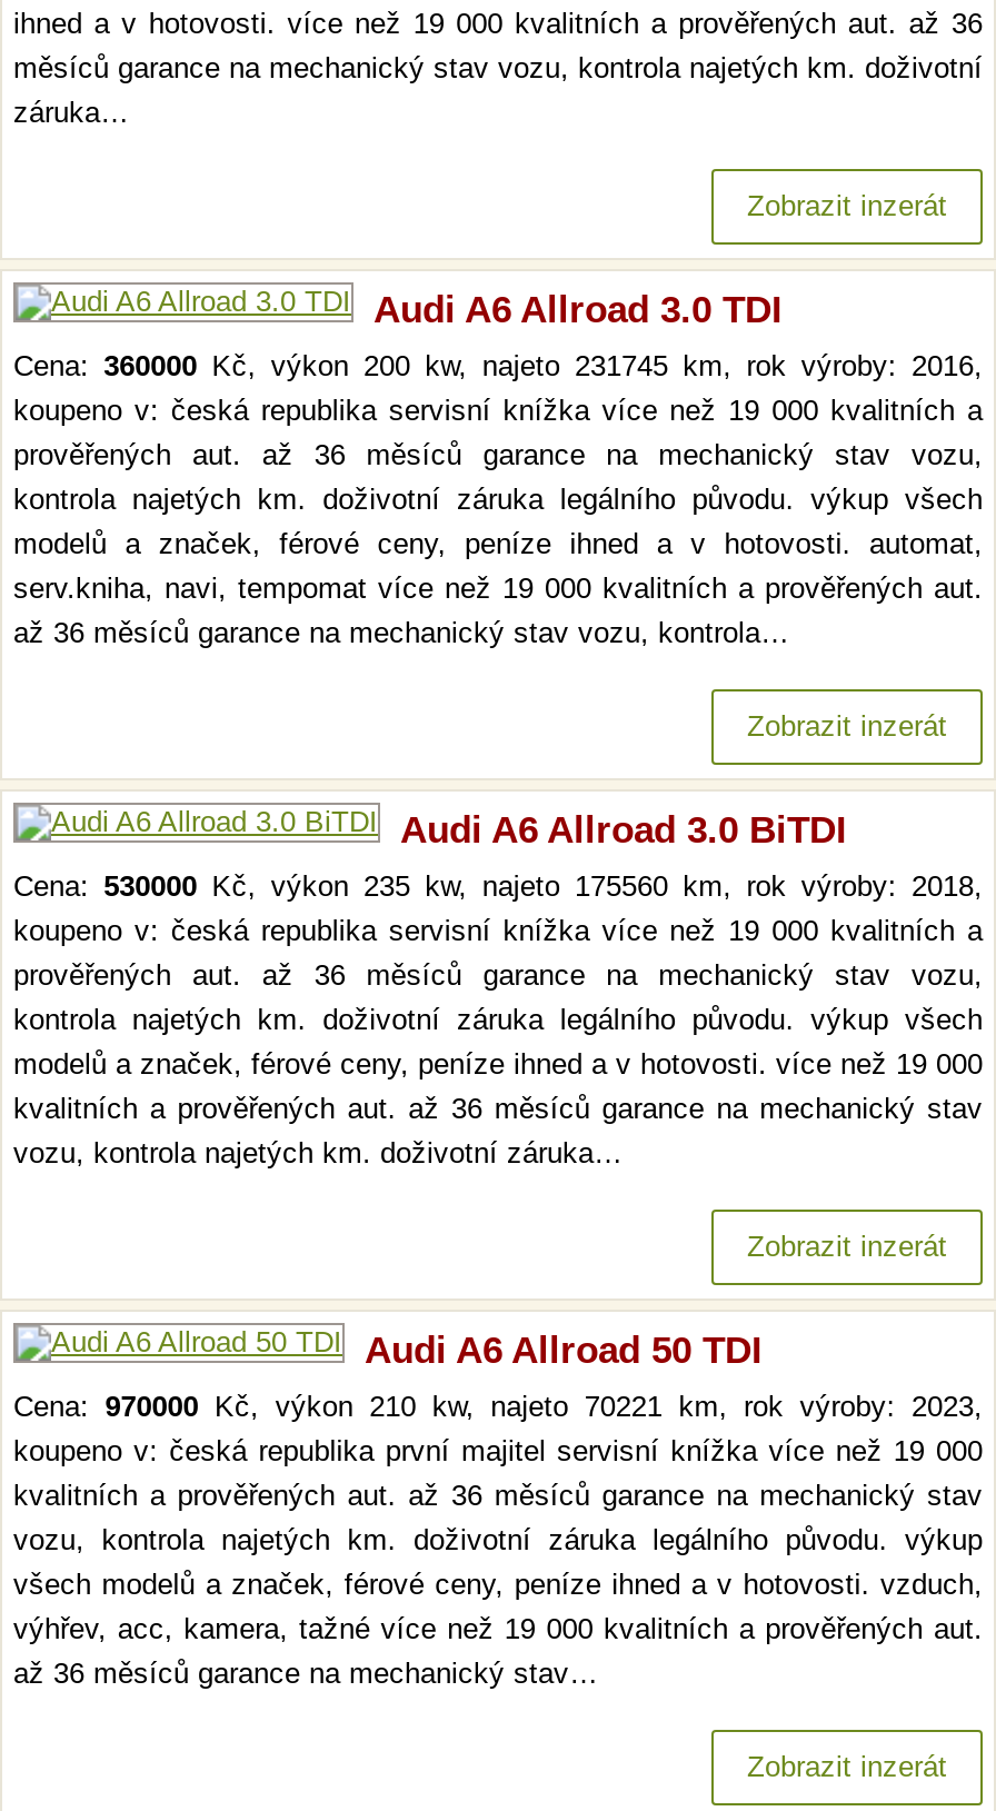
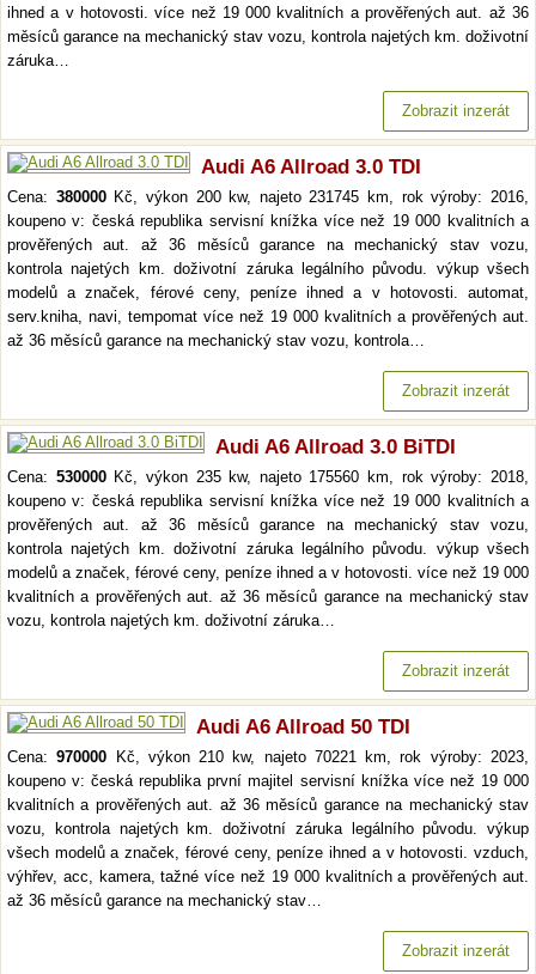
[13,349,983,382] Cena: 360000 Kč, výkon 200 kw, najeto 231745 km, rok výroby: 2016, -> [7,188,529,206] Cena: 380000 Kč, výkon 200 kw, najeto 231745 km, rok výroby: 2016,

